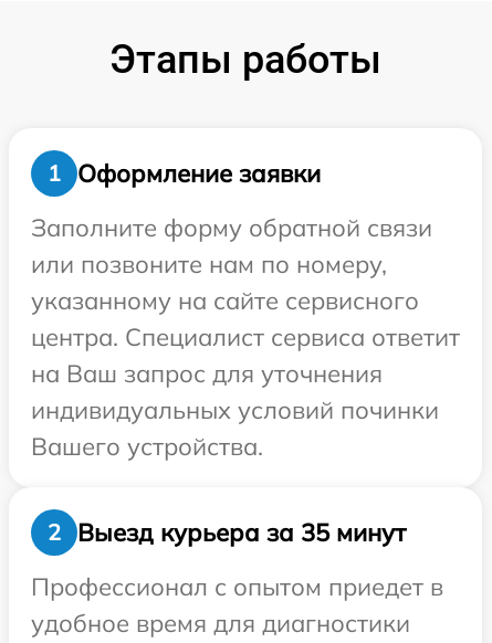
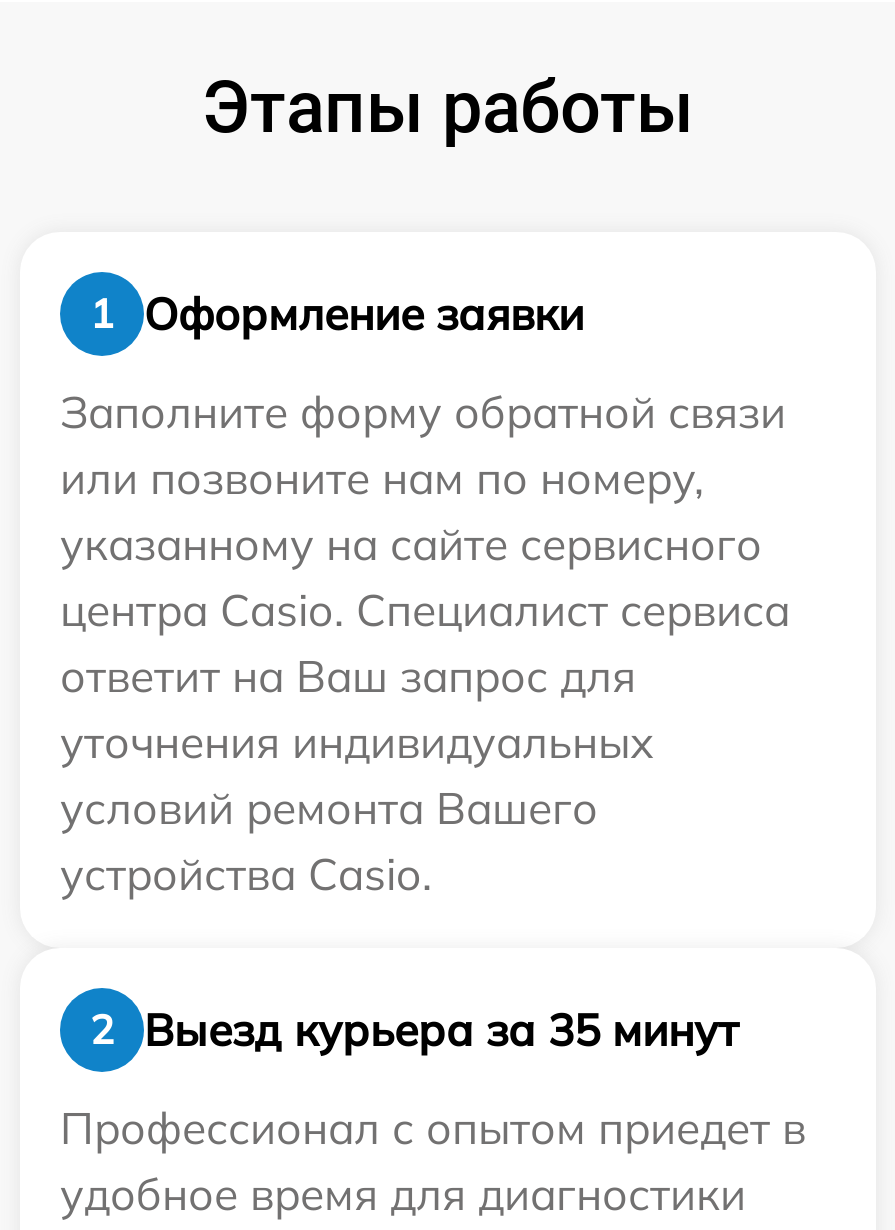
[31,322,460,462] центра. Специалист сервиса ответит | на Ваш запрос для уточнения | индивидуальных условий починки | Вашего устройства. -> [60,582,790,902] центра Casio. Специалист сервиса | ответит на Ваш запрос для | уточнения индивидуальных | условий ремонта Вашего | устройства Casio.

